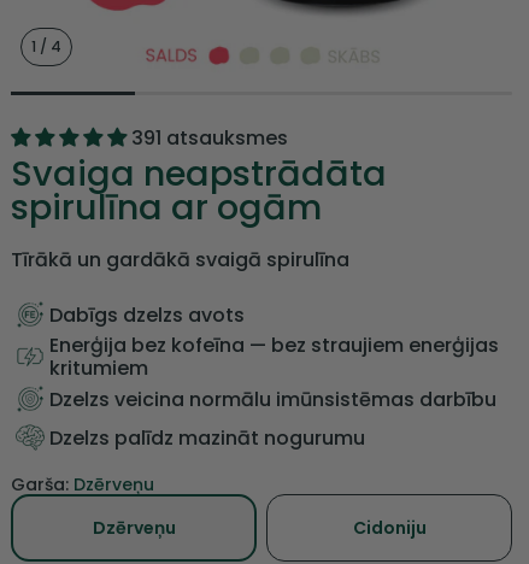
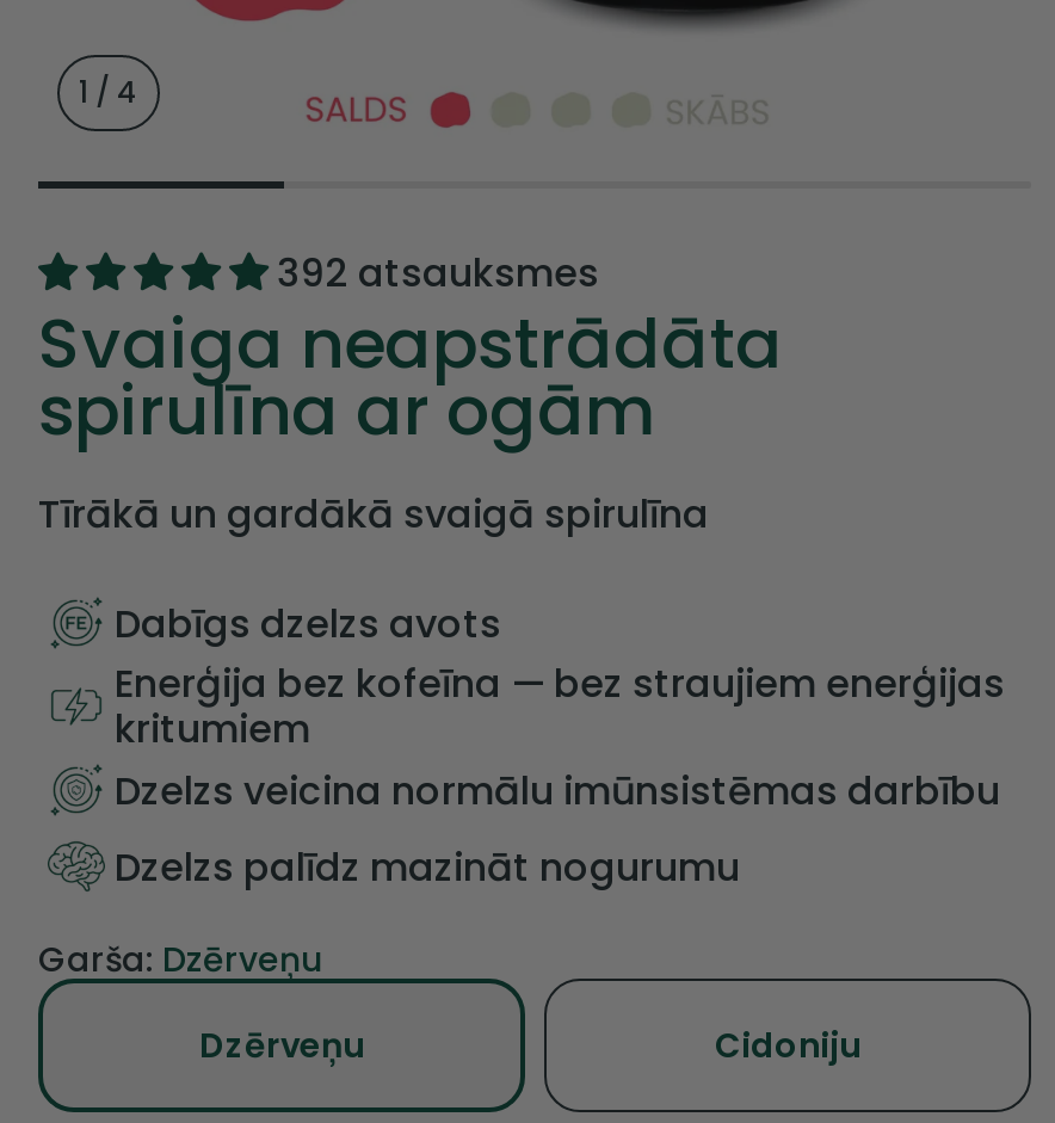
[131,124,288,152] 391 atsauksmes -> [277,246,599,301] 392 atsauksmes

